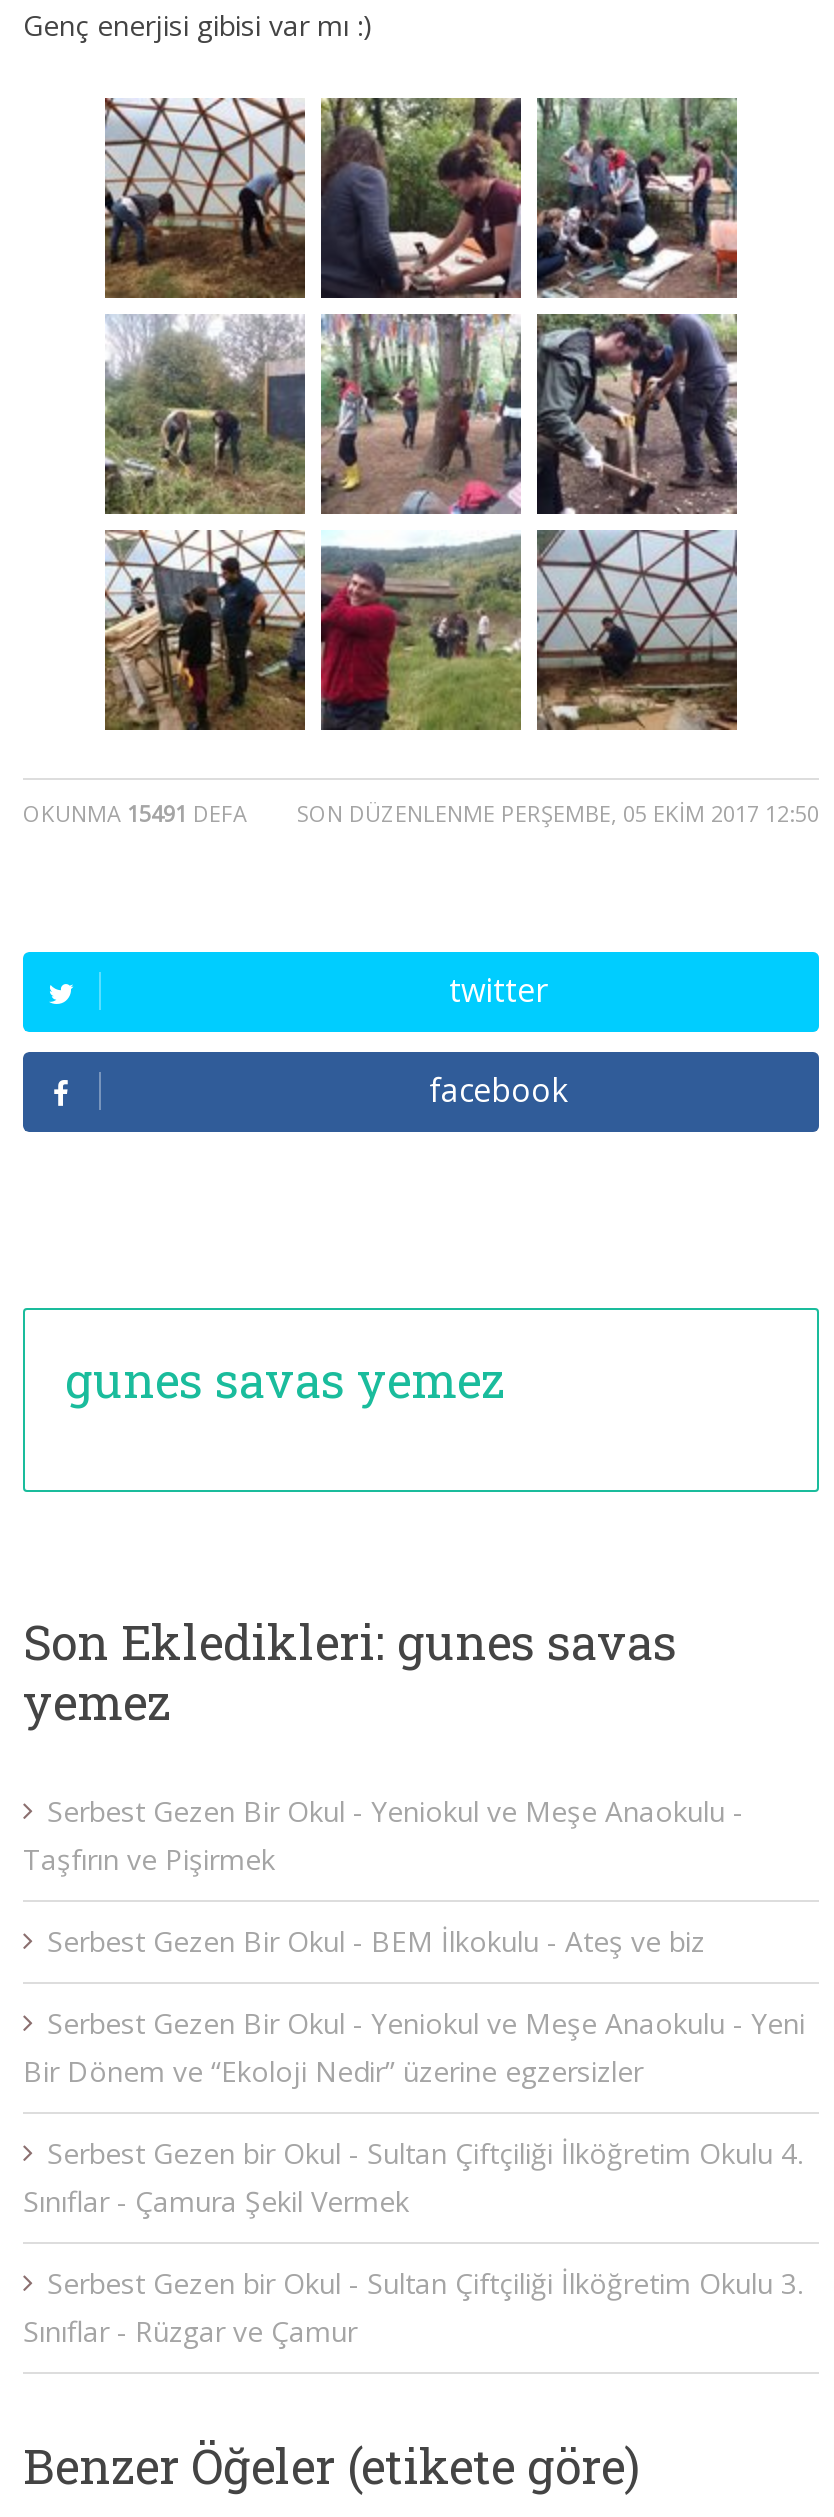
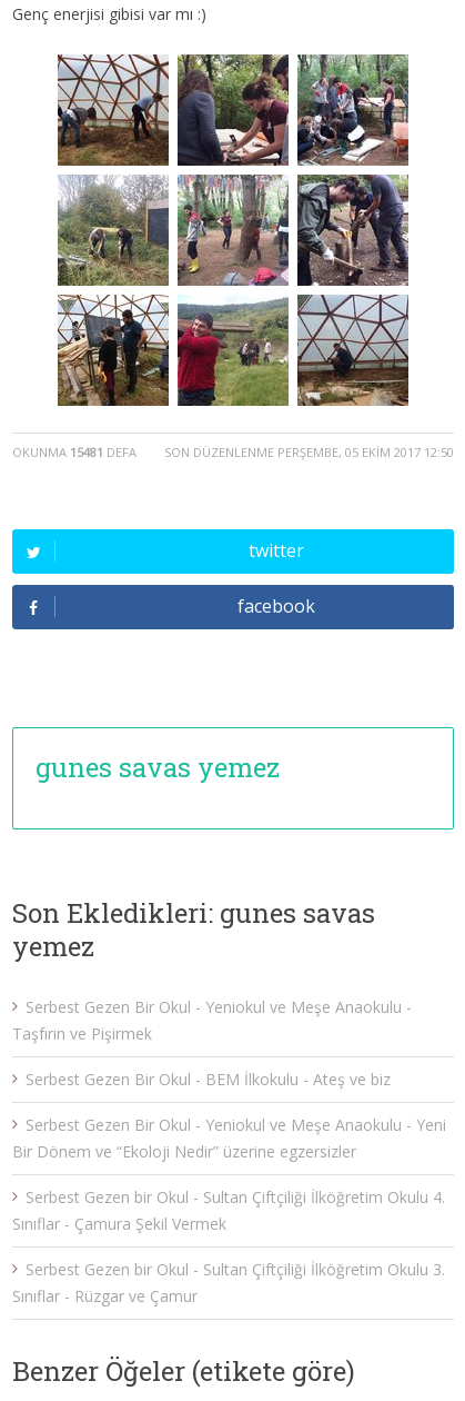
[23,797,819,827] OKUNMA 15491 DEFA SON DÜZENLENME PERŞEMBE, 05 EKIM 2017 12:50 -> [12,443,454,460] OKUNMA 15481 DEFA SON DÜZENLENME PERŞEMBE, 05 EKIM 2017 12:50

